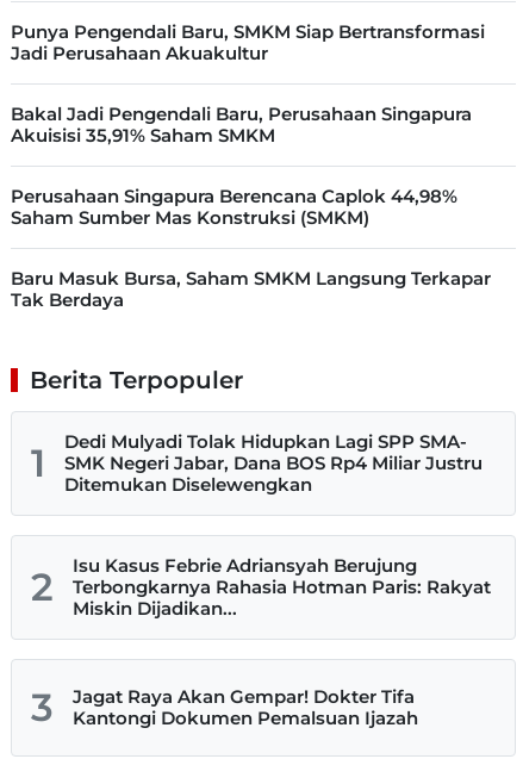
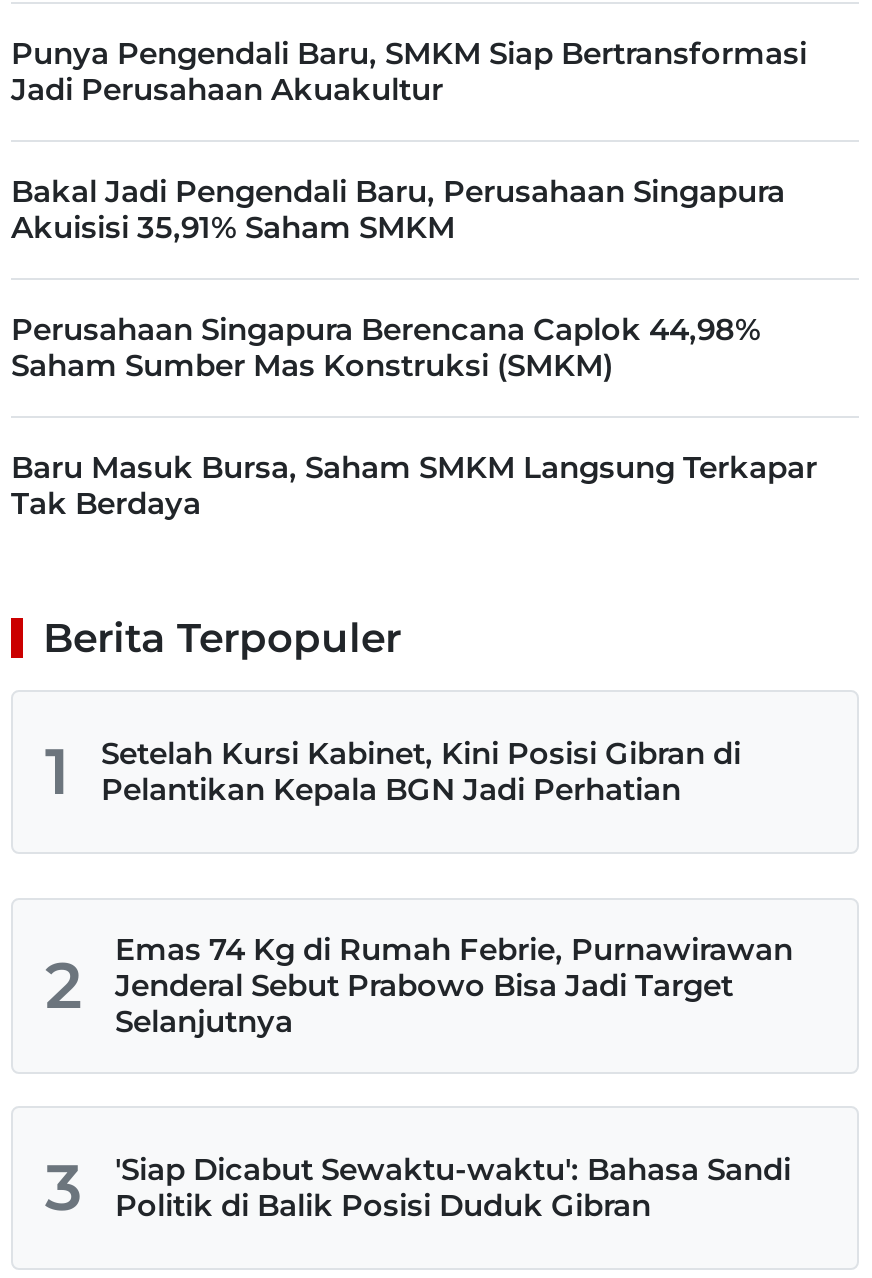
[64,430,482,496] Dedi Mulyadi Tolak Hidupkan Lagi SPP SMA- | SMK Negeri Jabar, Dana BOS Rp4 Miliar Justru | Ditemukan Diselewengkan -> [101,734,741,808] Setelah Kursi Kabinet, Kini Posisi Gibran di | Pelantikan Kepala BGN Jadi Perhatian
[73,554,491,620] Isu Kasus Febrie Adriansyah Berujung | Terbongkarnya Rahasia Hotman Paris: Rakyat | Miskin Dijadikan... -> [115,930,793,1040] Emas 74 Kg di Rumah Febrie, Purnawirawan | Jenderal Sebut Prabowo Bisa Jadi Target | Selanjutnya
[73,685,418,729] Jagat Raya Akan Gempar! Dokter Tifa | Kantongi Dokumen Pemalsuan Ijazah -> [115,1150,791,1224] 'Siap Dicabut Sewaktu-waktu': Bahasa Sandi | Politik di Balik Posisi Duduk Gibran

